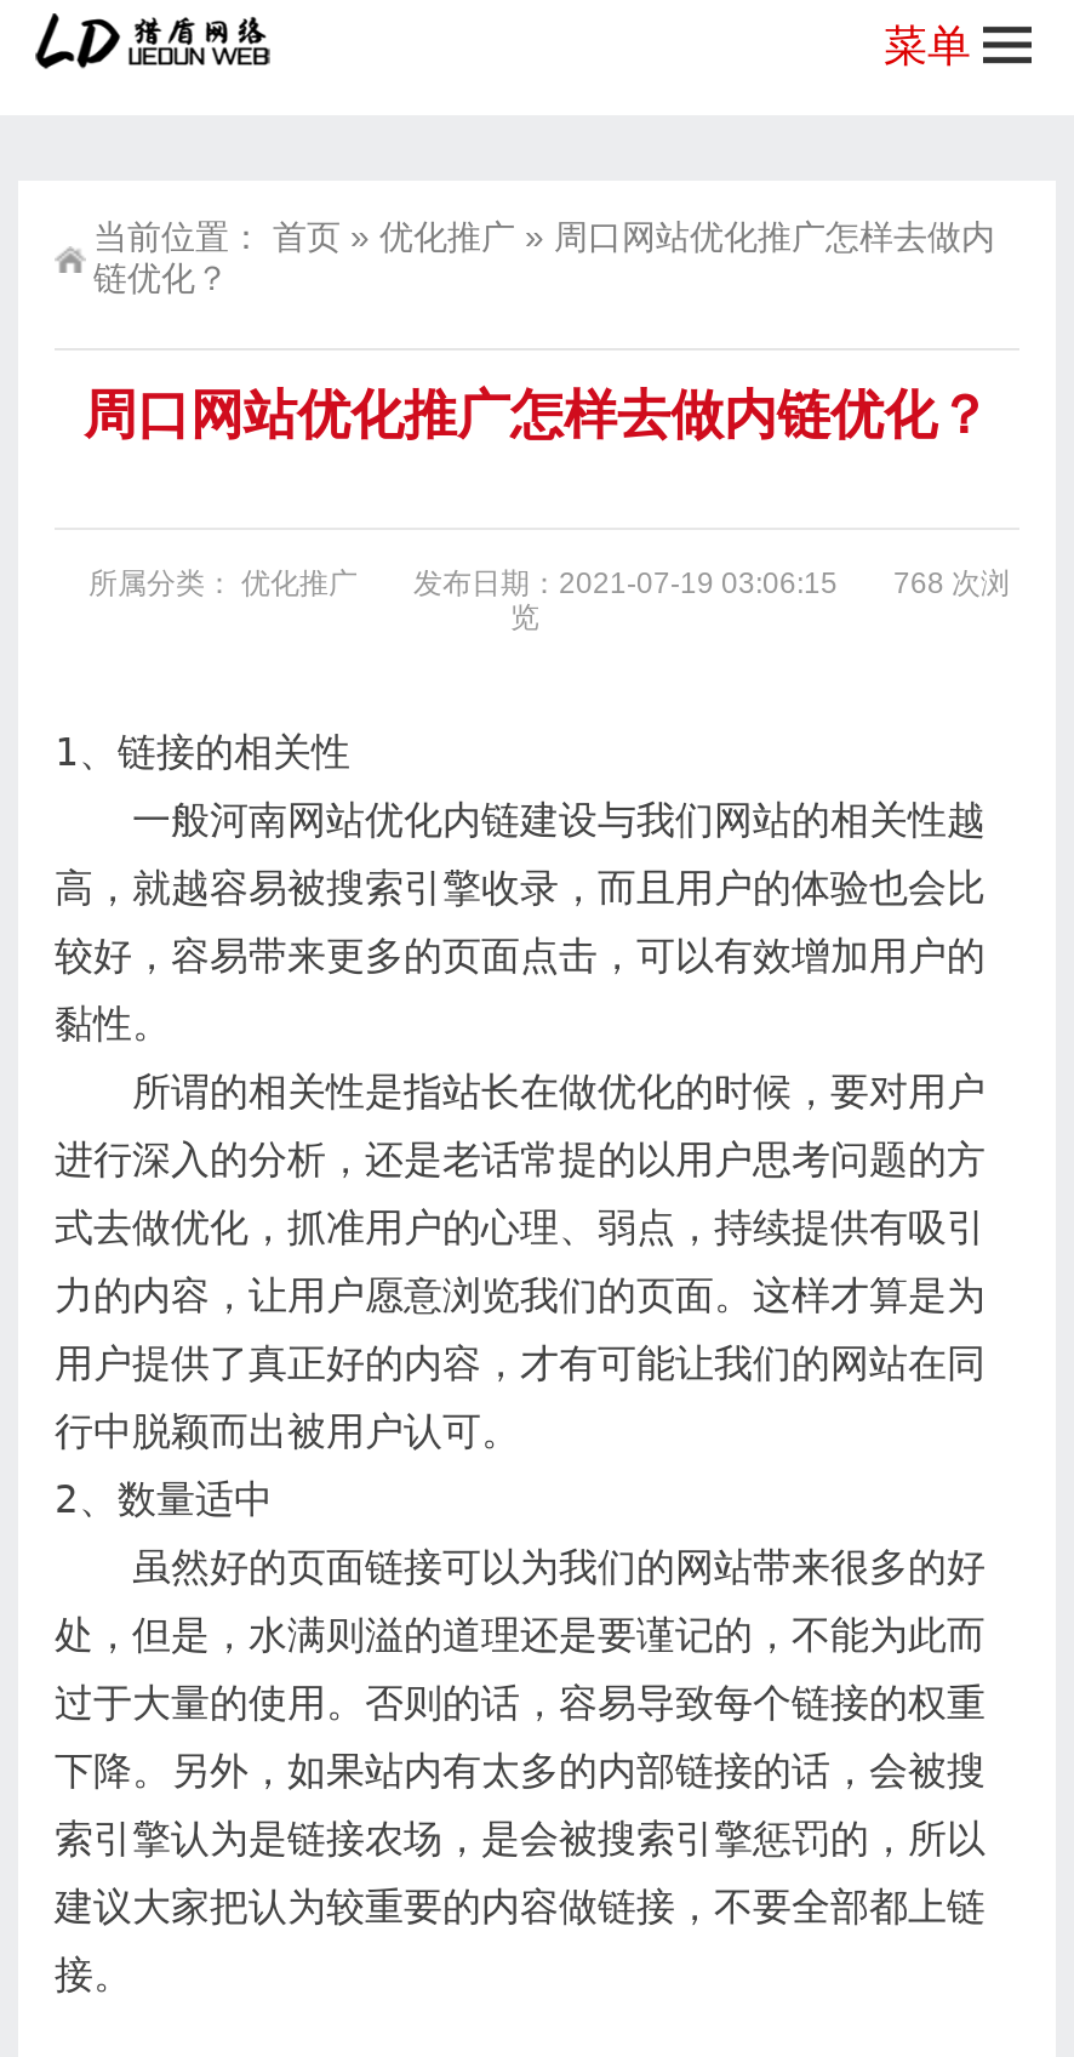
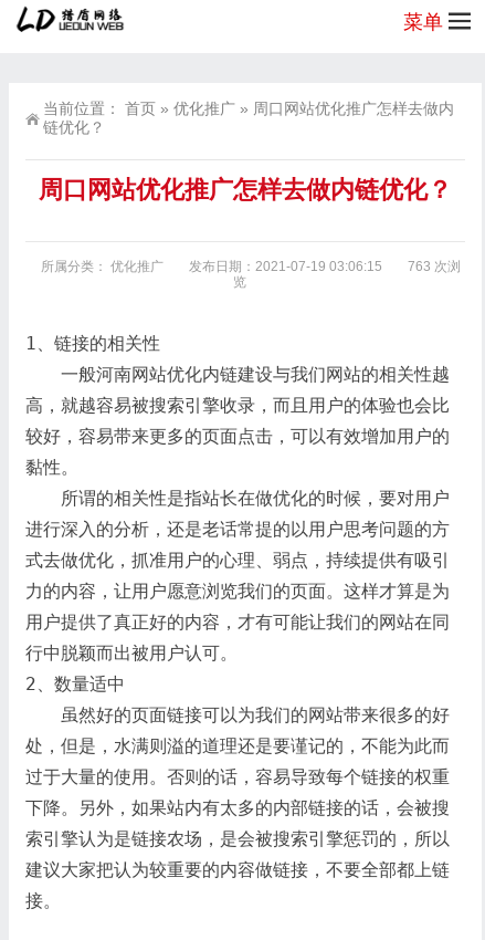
[88,566,1010,600] 所属分类： 优化推广 发布日期：2021-07-19 03:06:15 768 次浏 -> [41,259,461,274] 所属分类： 优化推广 发布日期：2021-07-19 03:06:15 763 次浏

